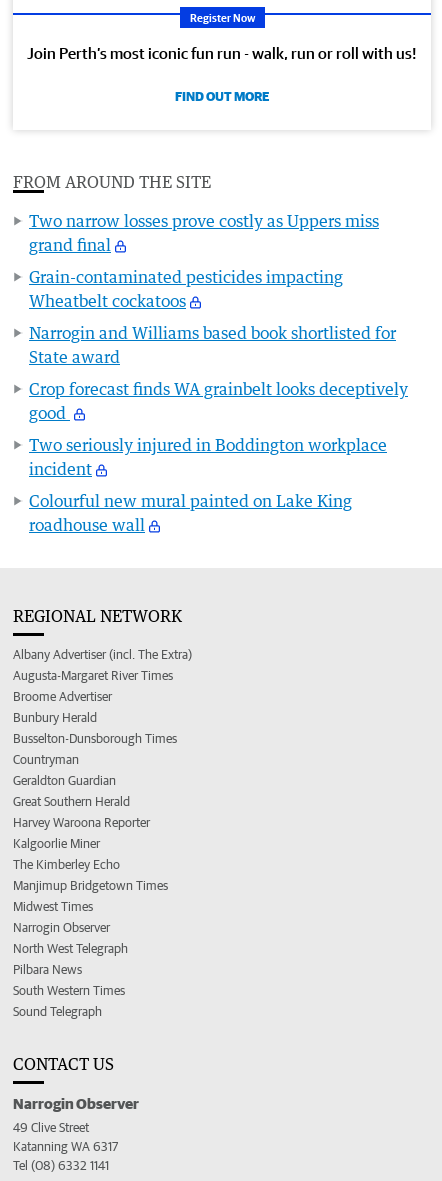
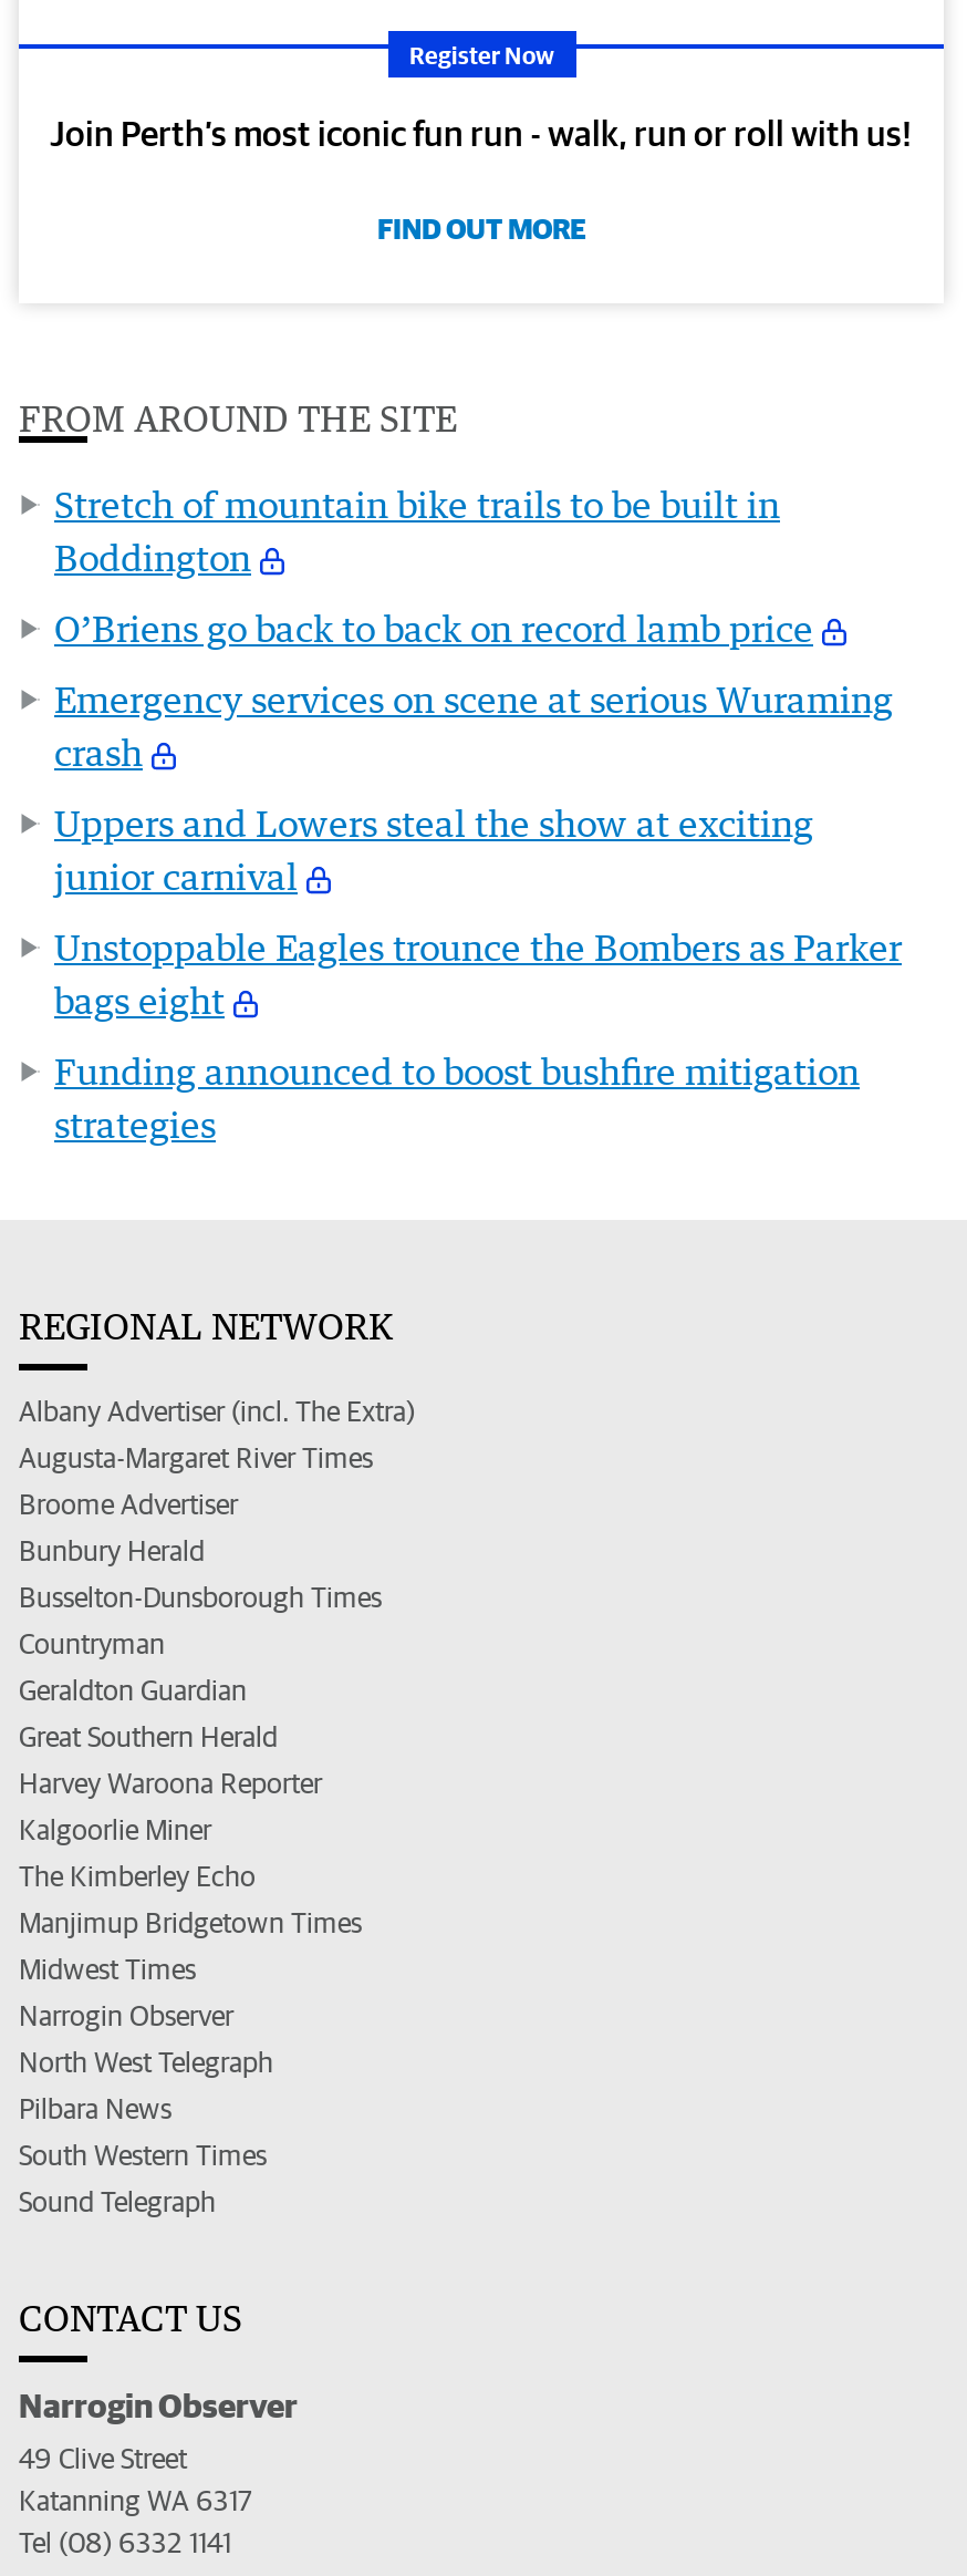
[29,210,379,254] Two narrow losses prove costly as Uppers miss | grand final -> [54,482,780,579] Stretch of mountain bike trails to be built in | Boddington
[29,266,343,310] Grain-contaminated pesticides impacting | Wheatbelt cockatoos -> [54,606,813,650] O’Briens go back to back on record lamb price
[29,322,396,366] Narrogin and Williams based book shortlisted for | State award -> [54,676,893,774] Emergency services on scene at serious Wuraming | crash
[29,378,408,422] Crop forecast finds WA grainbelt looks deceptively | good -> [54,800,813,898] Uppers and Lowers steal the show at exciting | junior carnival
[29,434,387,478] Two seriously injured in Boddington workplace | incident -> [54,924,902,1022] Unstoppable Eagles trounce the Bombers as Parker | bags eight
[29,490,352,534] Colourful new mural painted on Lake King | roadhouse wall -> [54,1048,860,1146] Funding announced to boost bushfire mitigation | strategies

